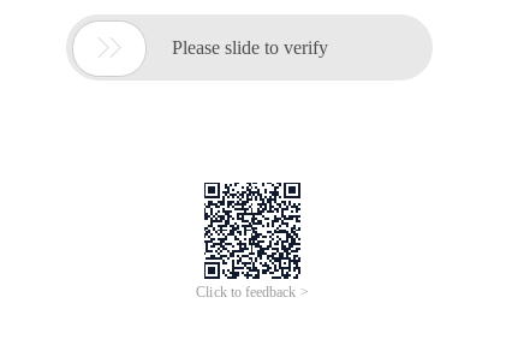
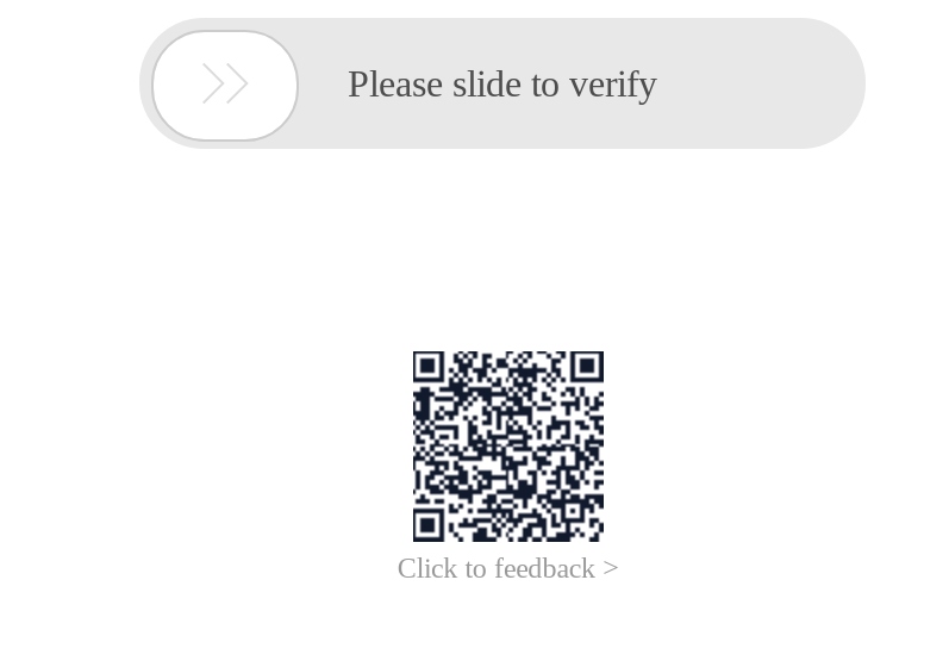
[204,182,300,280] [image] -> [411,351,604,544] [image]

